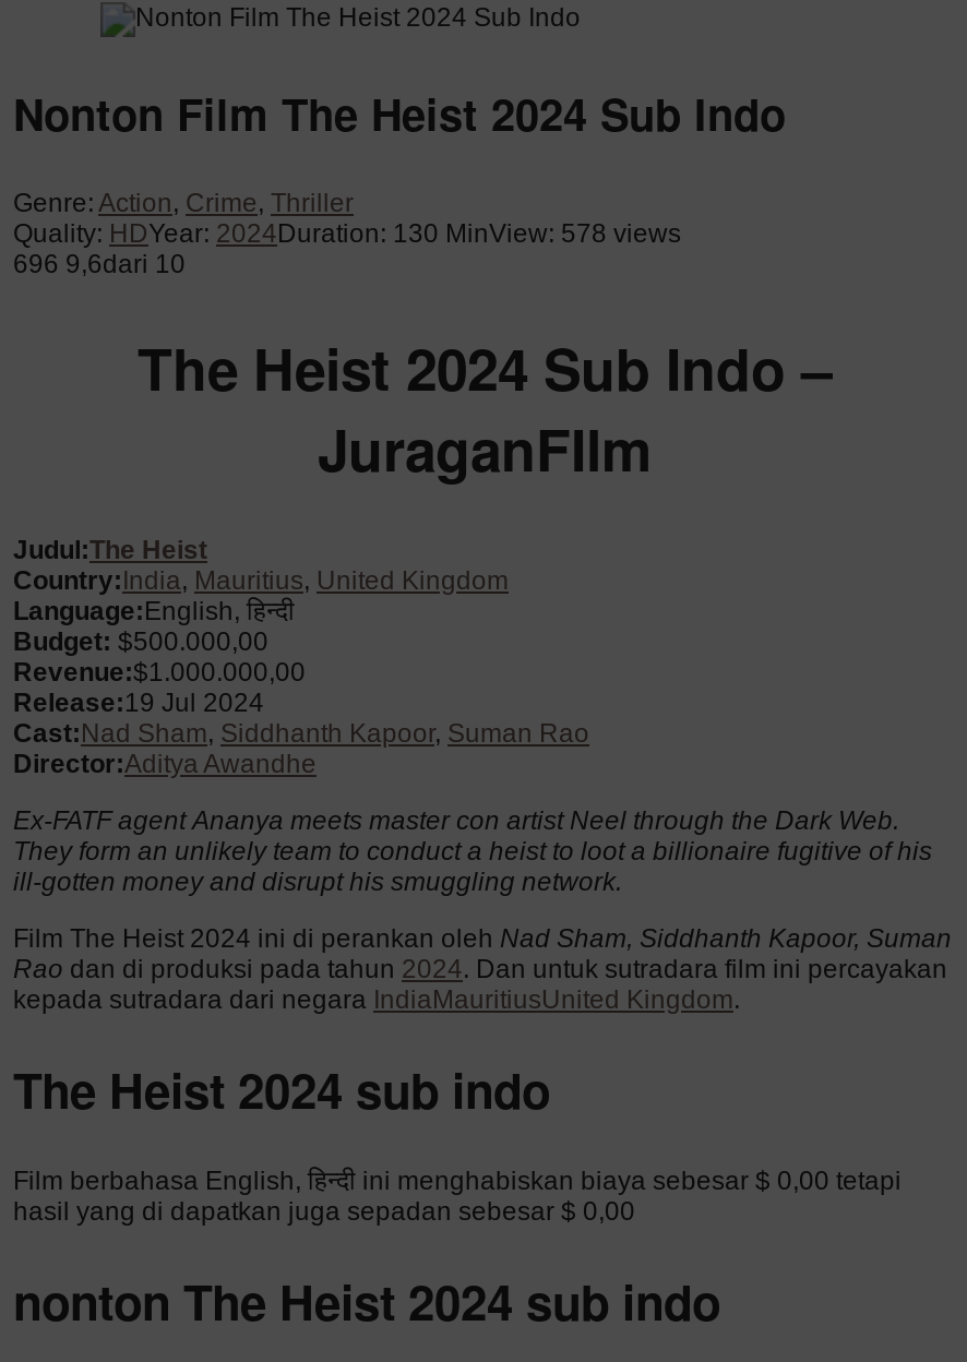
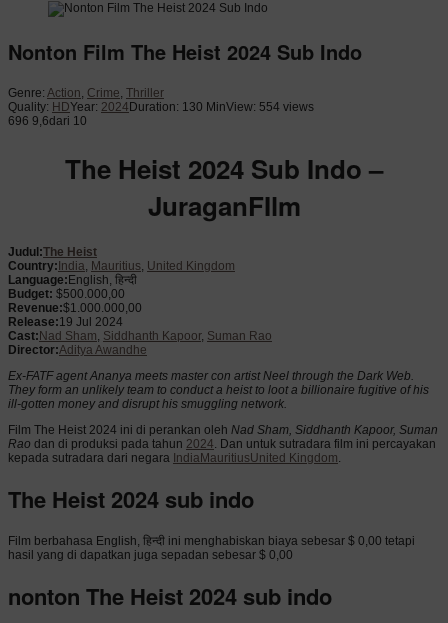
[13,218,681,249] Quality: HDYear: 2024Duration: 130 MinView: 578 views -> [8,100,314,114] Quality: HDYear: 2024Duration: 130 MinView: 554 views

